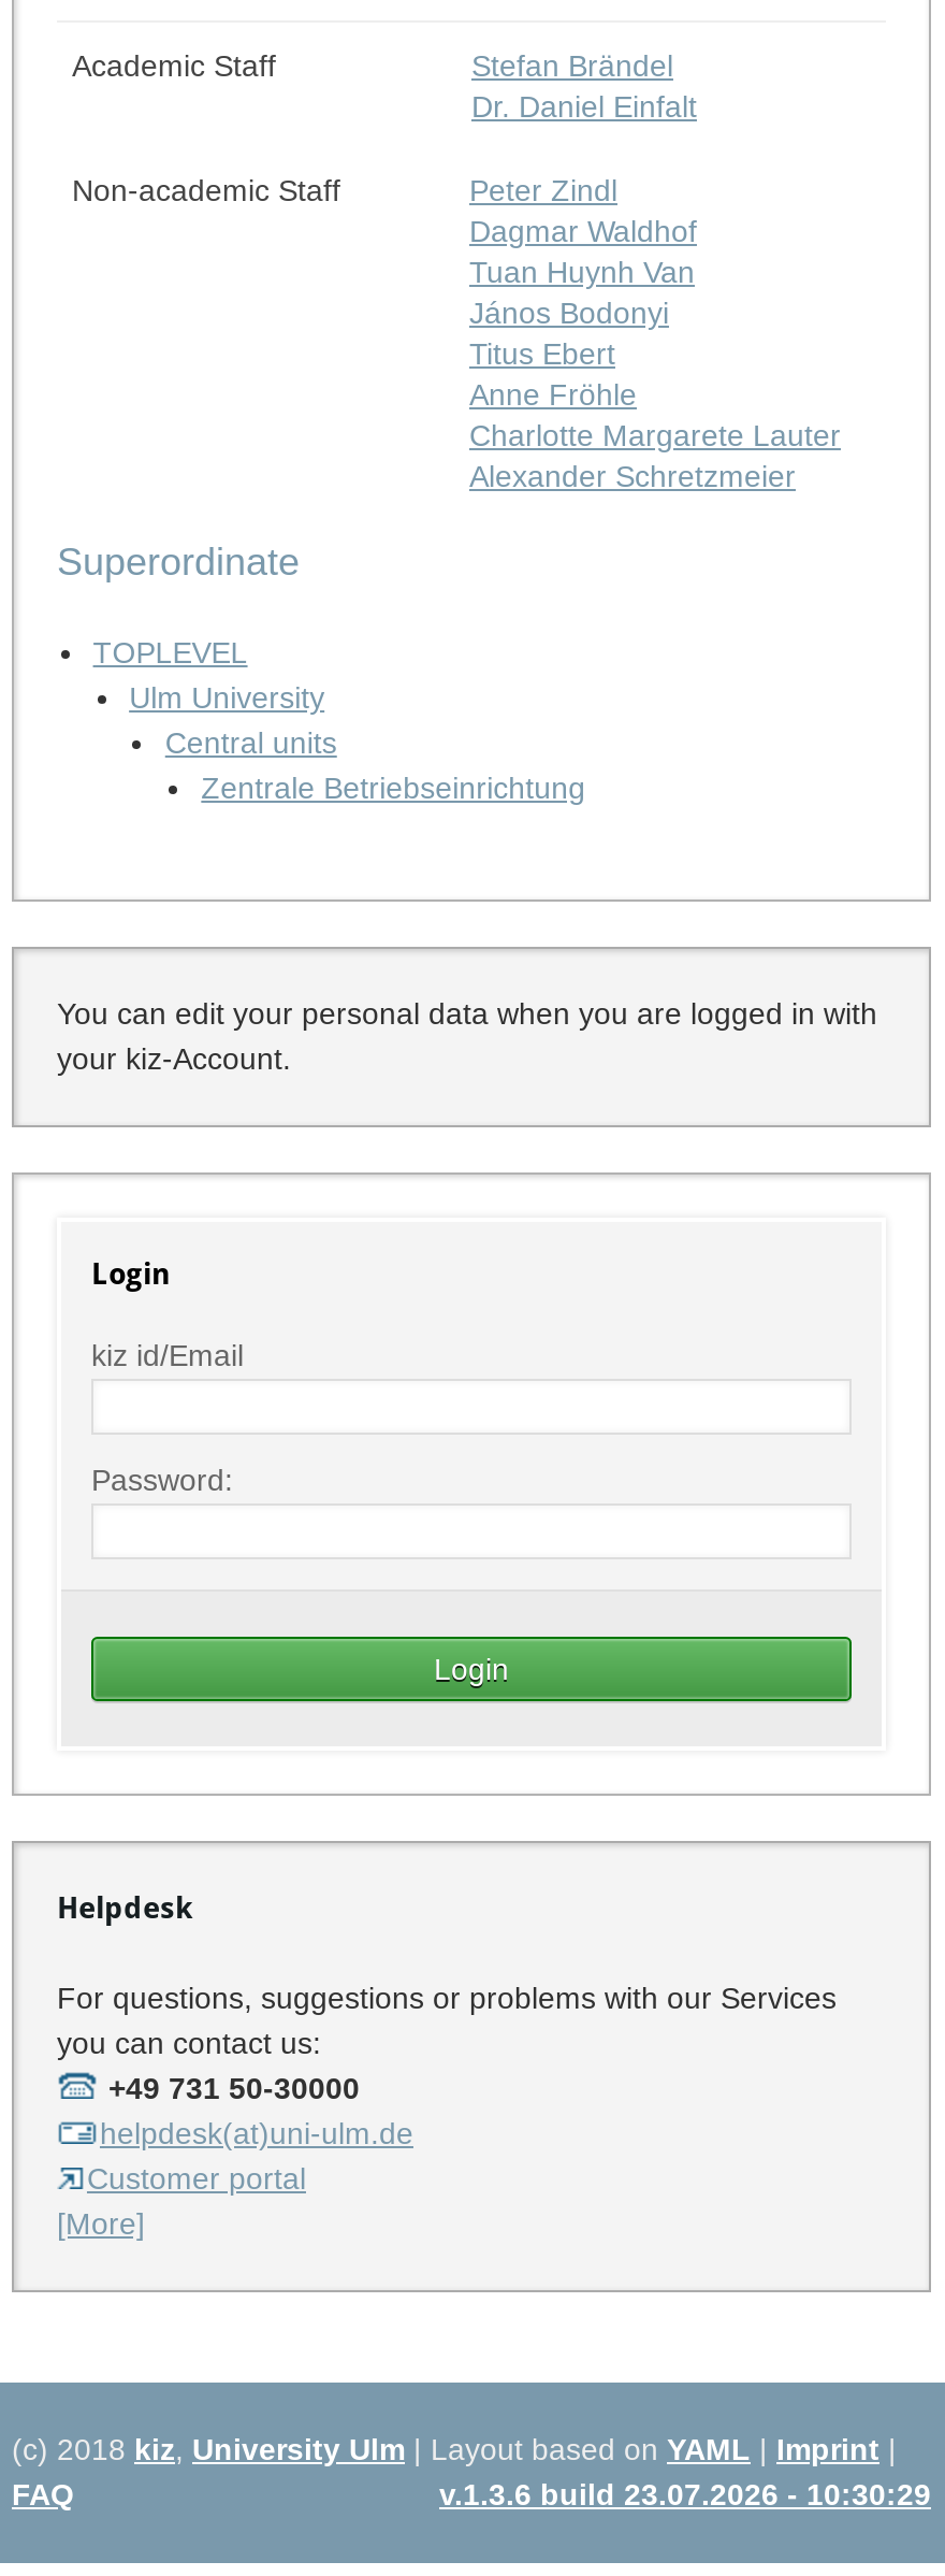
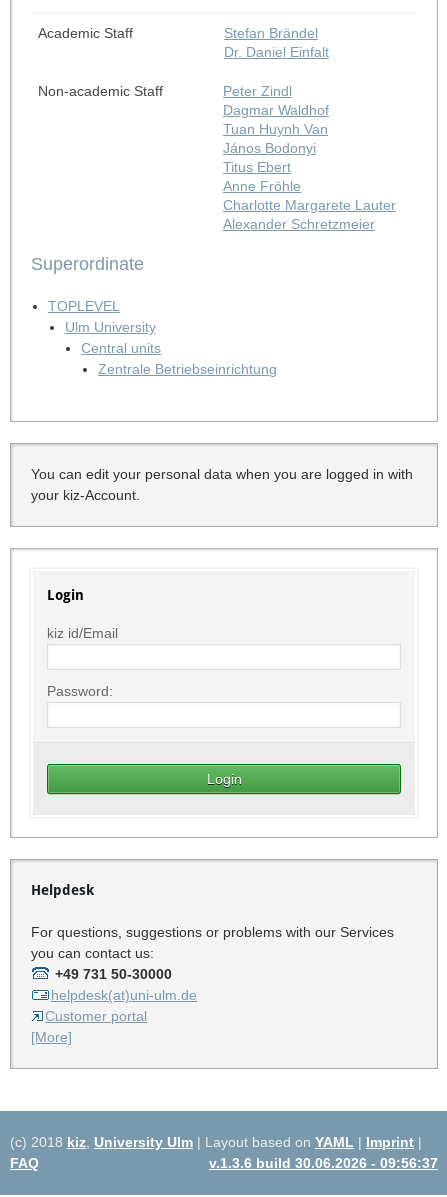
[439,2477,931,2511] v.1.3.6 build 23.07.2026 - 10:30:29 -> [209,1155,438,1171] v.1.3.6 build 30.06.2026 - 09:56:37

